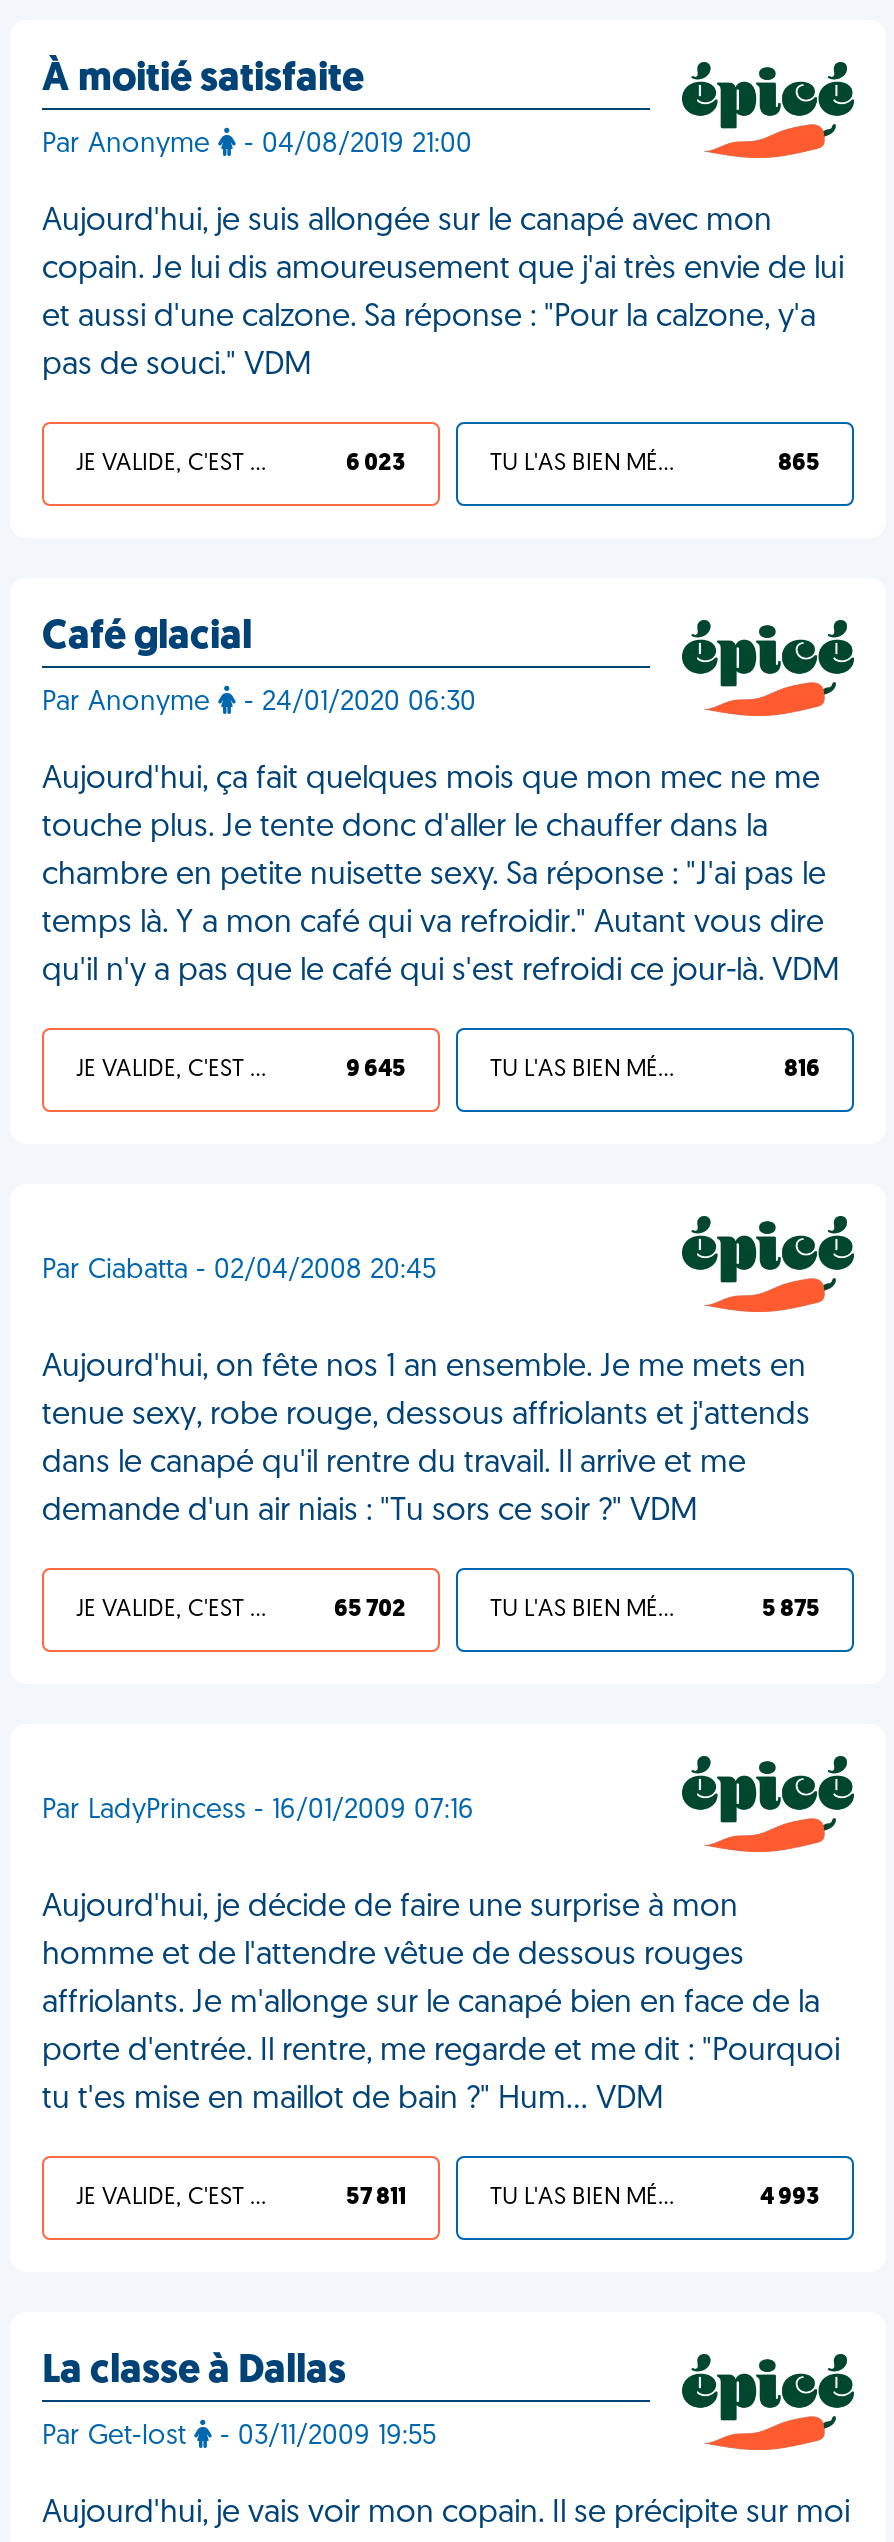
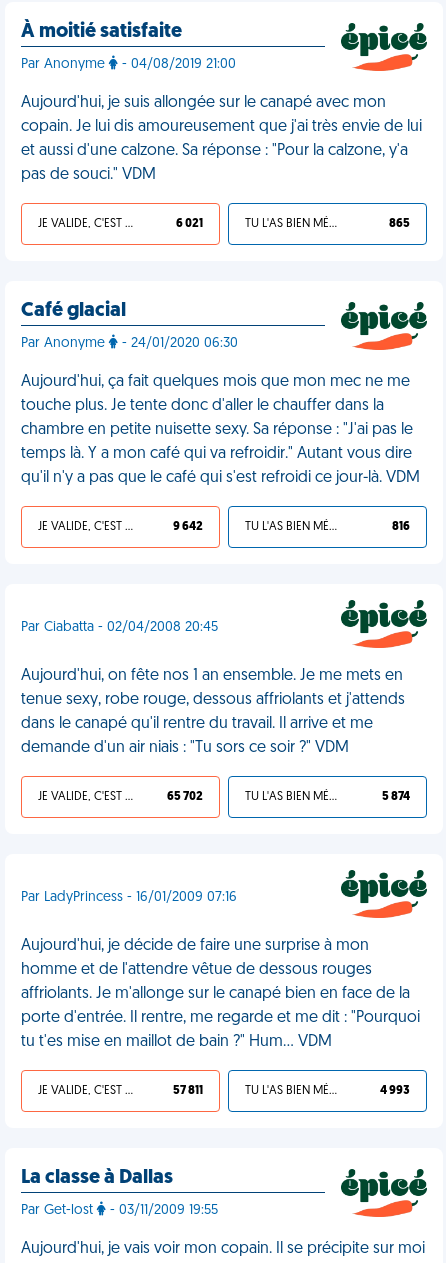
[346,452,406,476] 6 023 -> [176,218,203,230] 6 021
[346,1058,406,1082] 9 645 -> [173,521,203,533] 9 642
[762,1598,820,1622] 5 875 -> [382,791,410,803] 5 874

